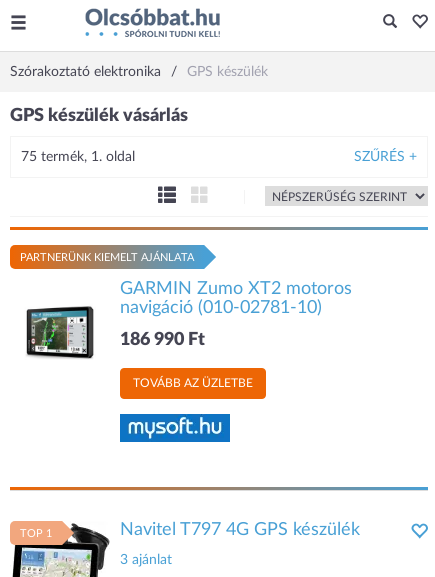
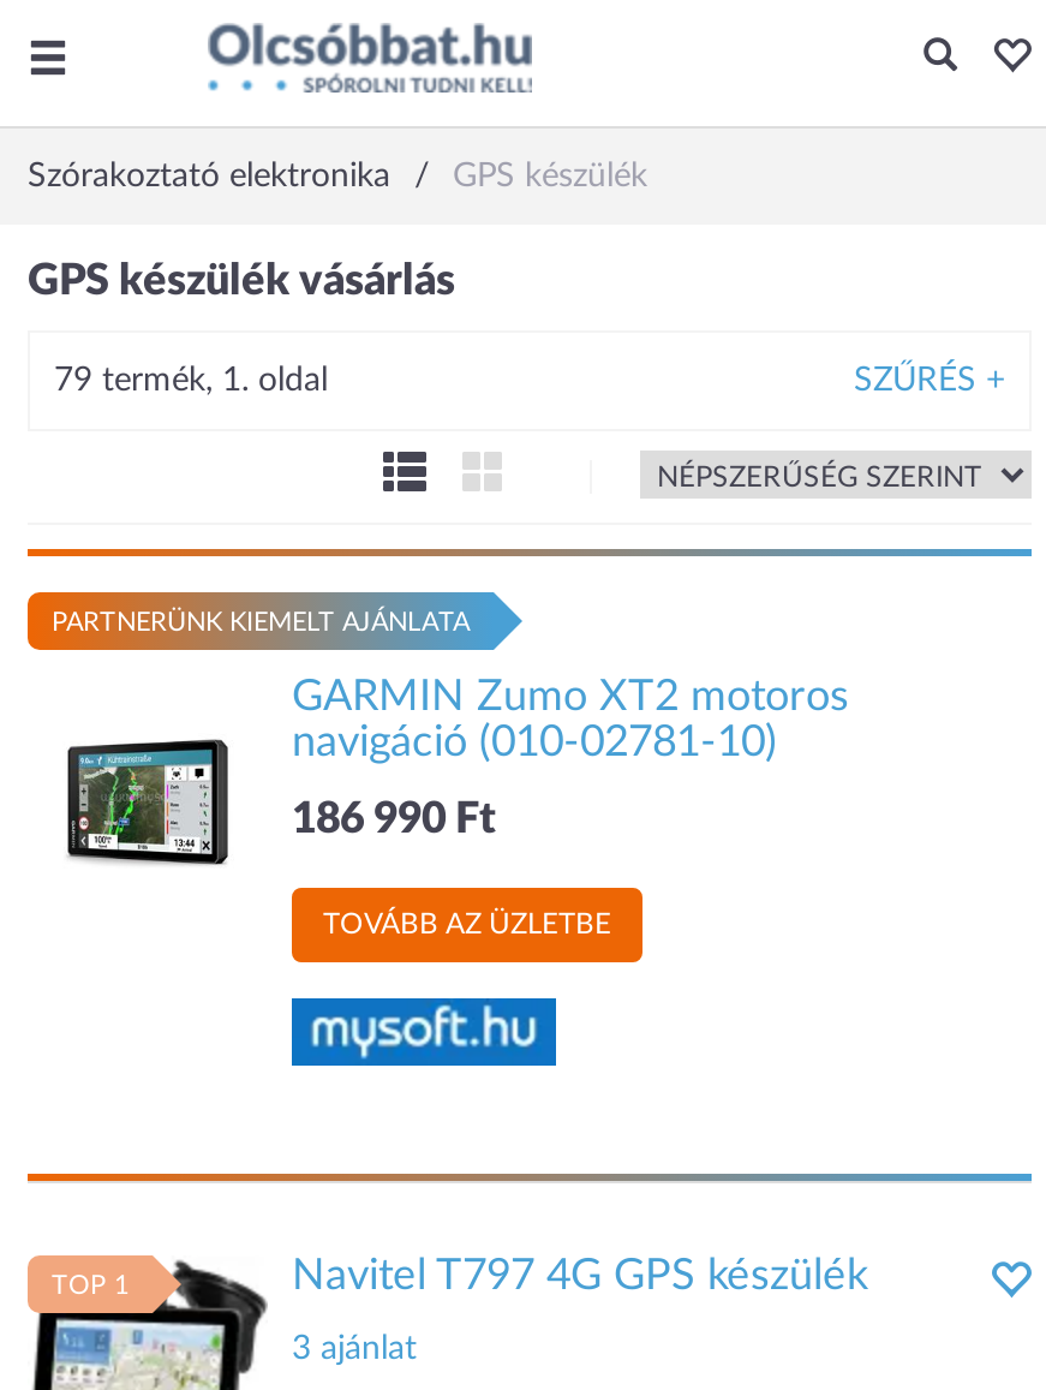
[21,150,135,164] 75 termék, 1. oldal -> [54,364,328,398] 79 termék, 1. oldal

